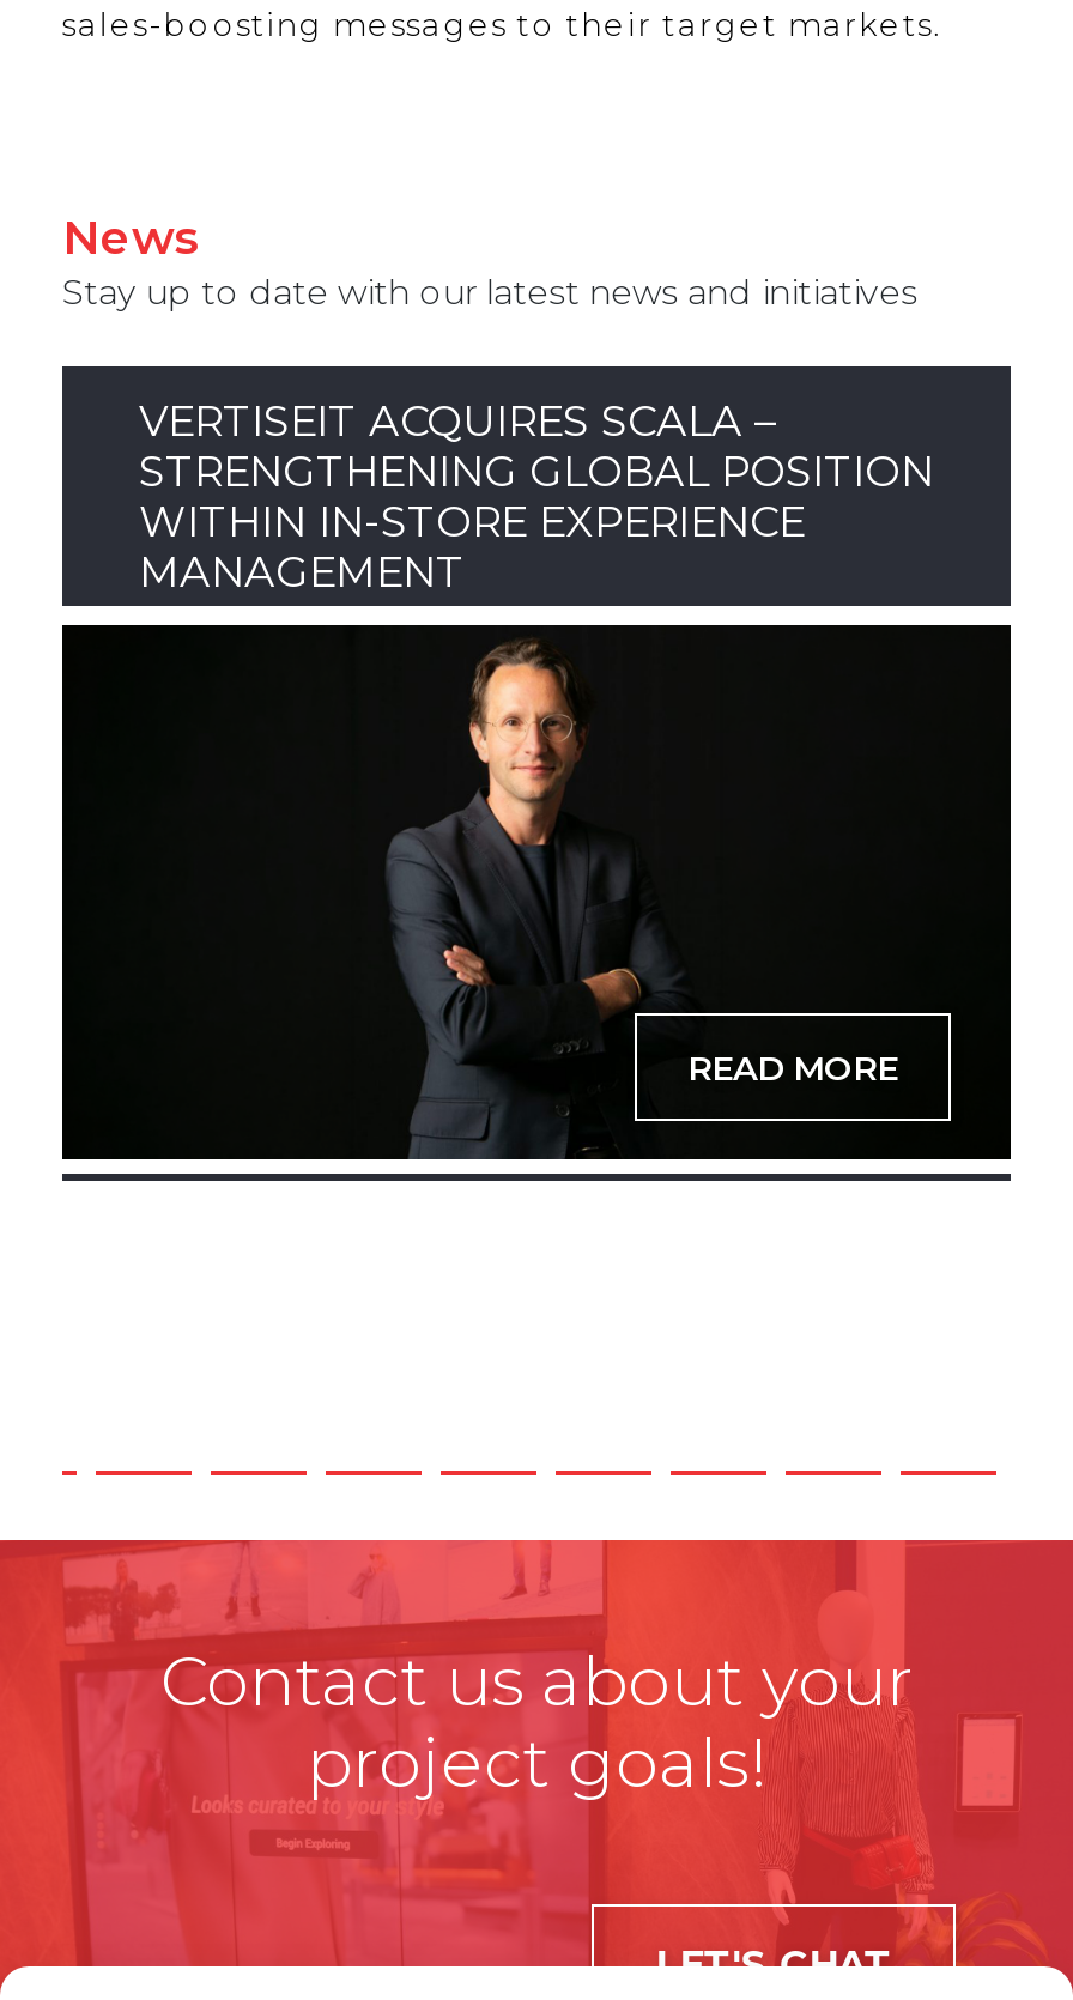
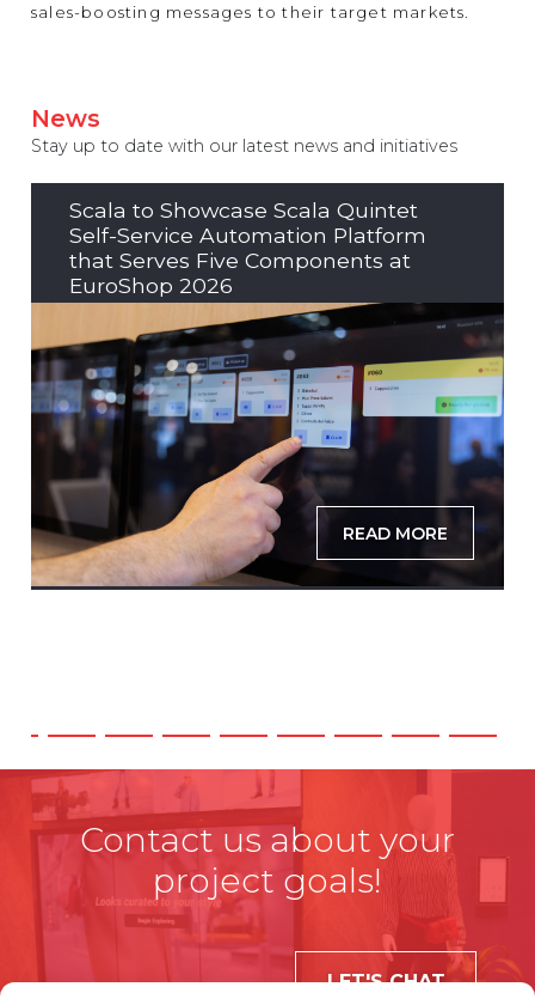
[139,396,934,597] VERTISEIT ACQUIRES SCALA – | STRENGTHENING GLOBAL POSITION | WITHIN IN-STORE EXPERIENCE | MANAGEMENT -> [69,198,426,298] Scala to Showcase Scala Quintet | Self-Service Automation Platform | that Serves Five Components at | EuroShop 2026
[60,604,1013,1176] [image] -> [30,301,505,587] [image]

